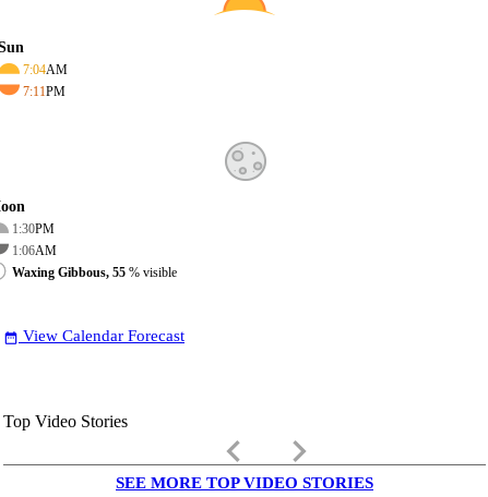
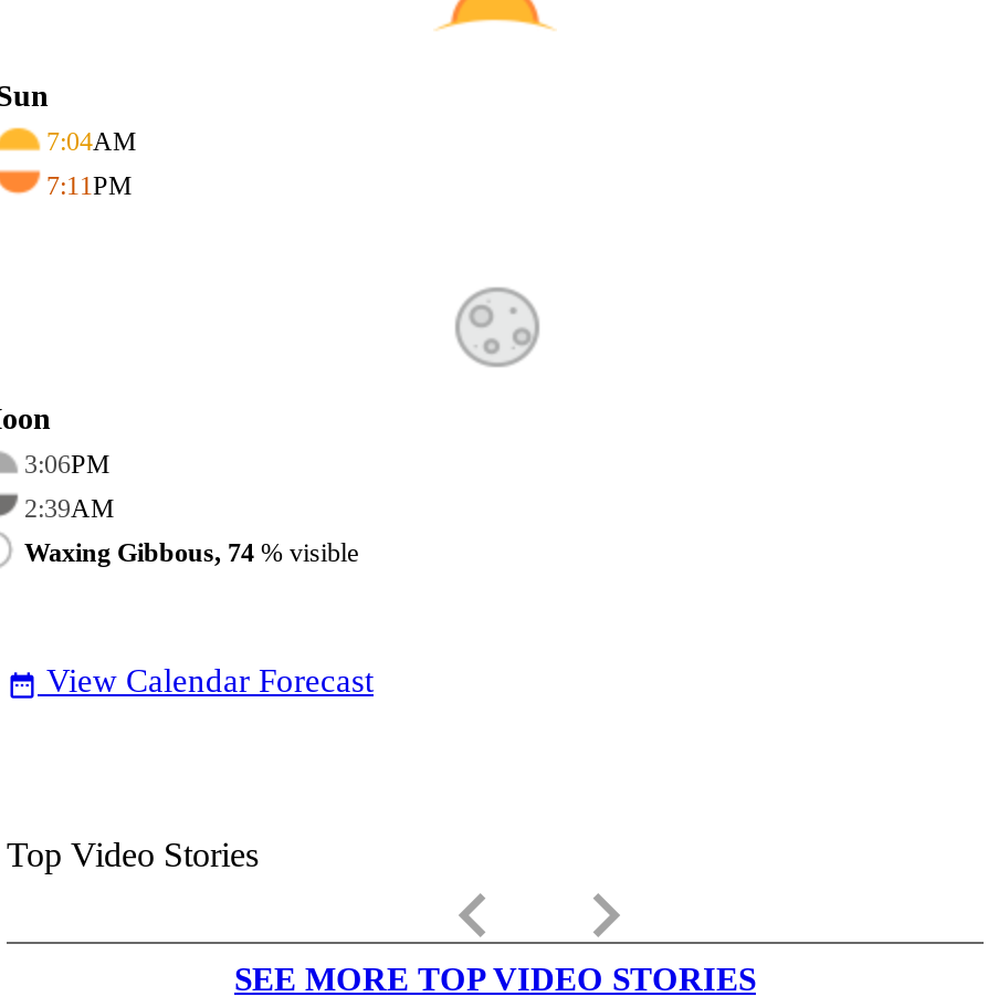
[12,221,55,236] 1:30PM -> [24,449,111,480] 3:06PM
[12,243,57,258] 1:06AM -> [24,493,115,524] 2:39AM
[12,265,177,280] Waxing Gibbous, 55% visible -> [24,537,358,568] Waxing Gibbous, 74% visible

